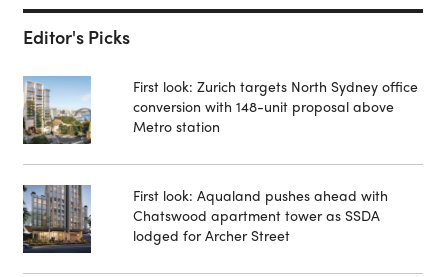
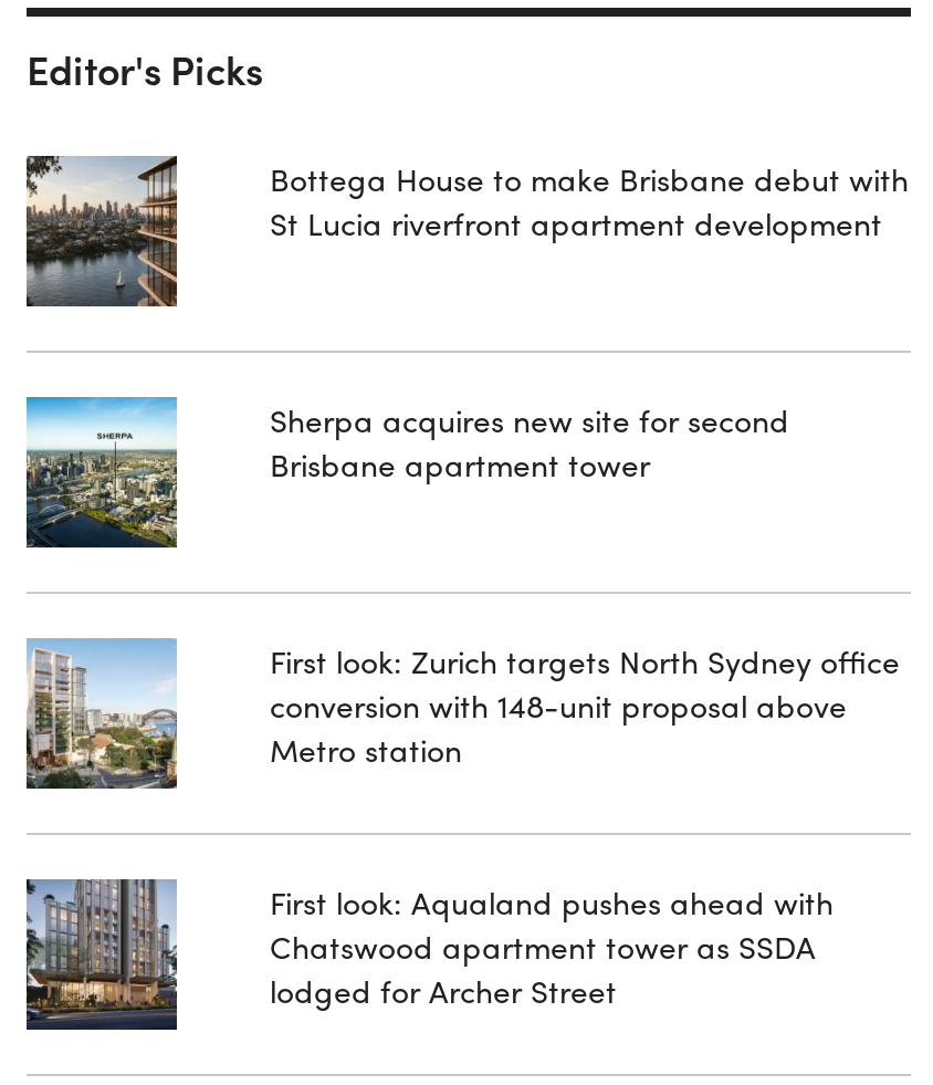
none -> [24,154,179,306] [image]
none -> [24,395,179,547] [image]
none -> [270,157,909,245] Bottega House to make Brisbane debut with | St Lucia riverfront apartment development
none -> [270,398,789,486] Sherpa acquires new site for second | Brisbane apartment tower

